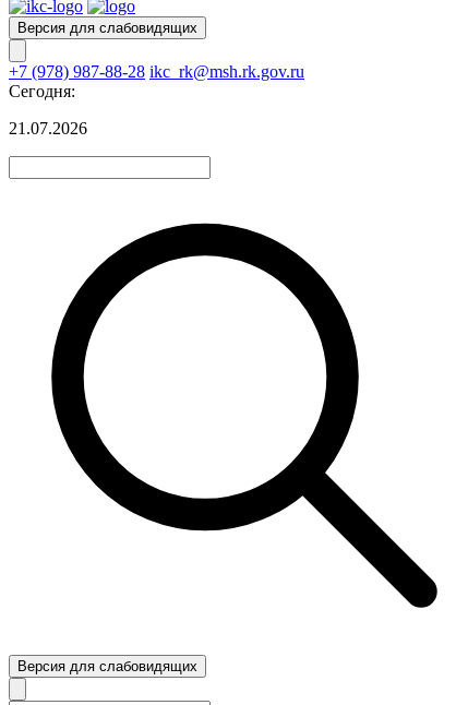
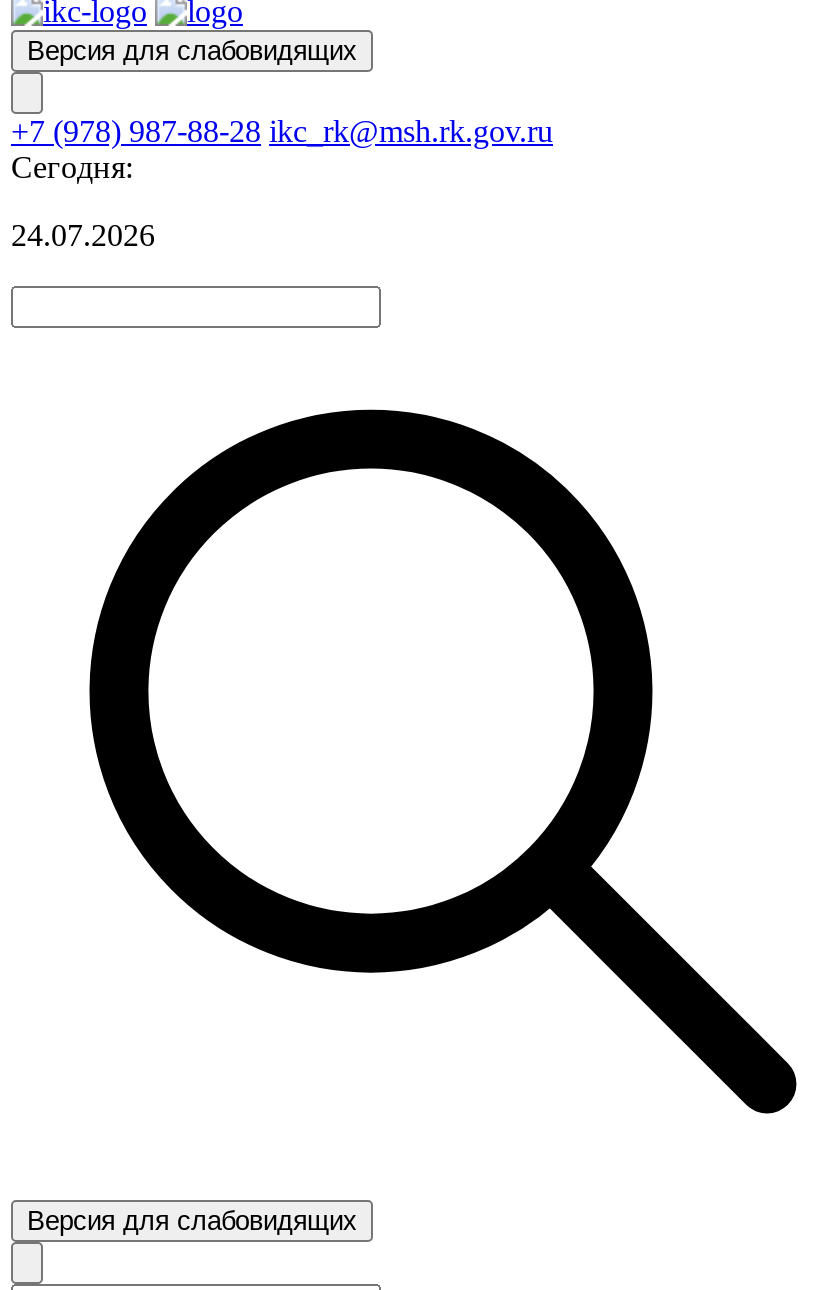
[9,119,87,138] 21.07.2026 -> [11,218,155,252] 24.07.2026

